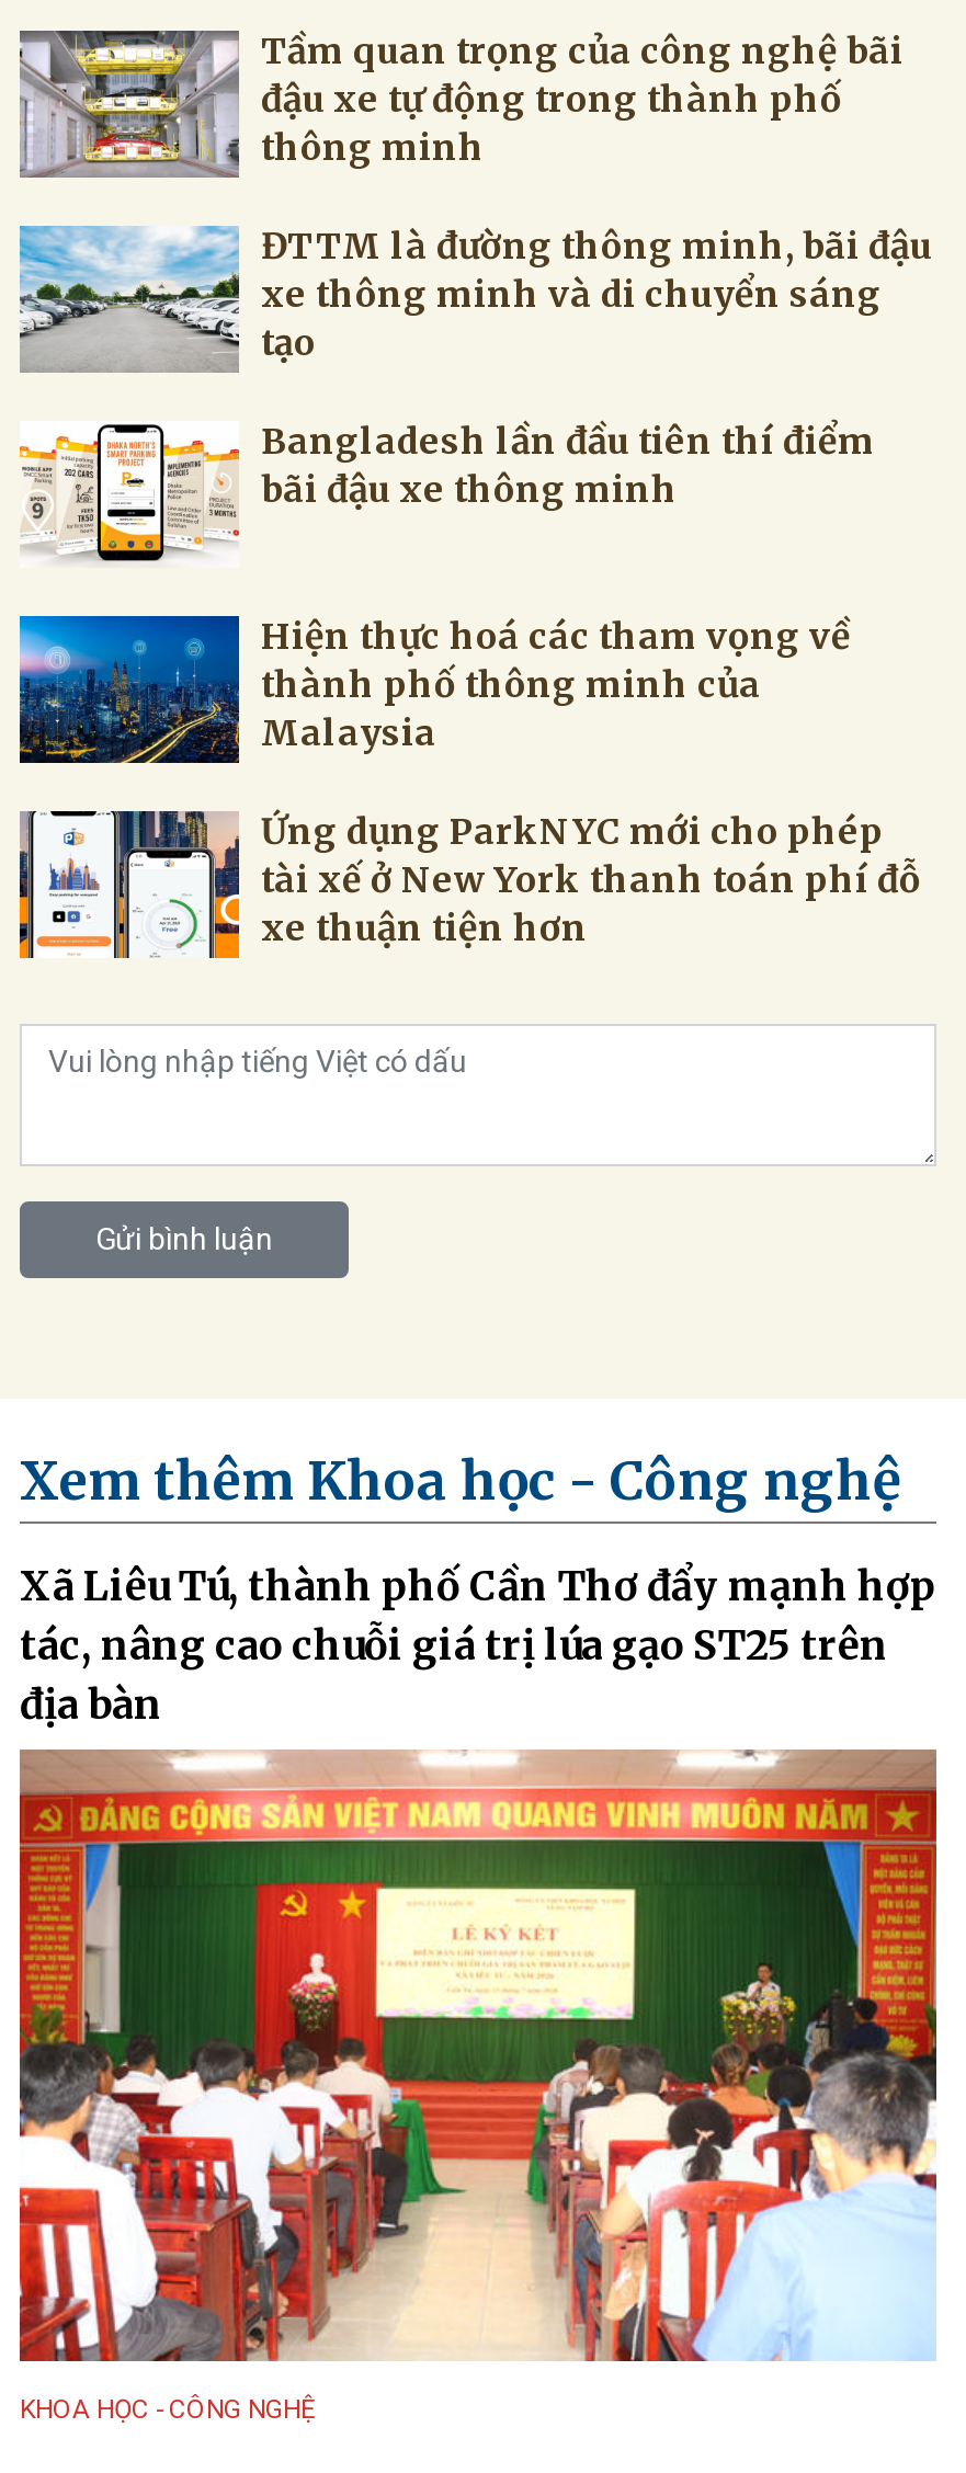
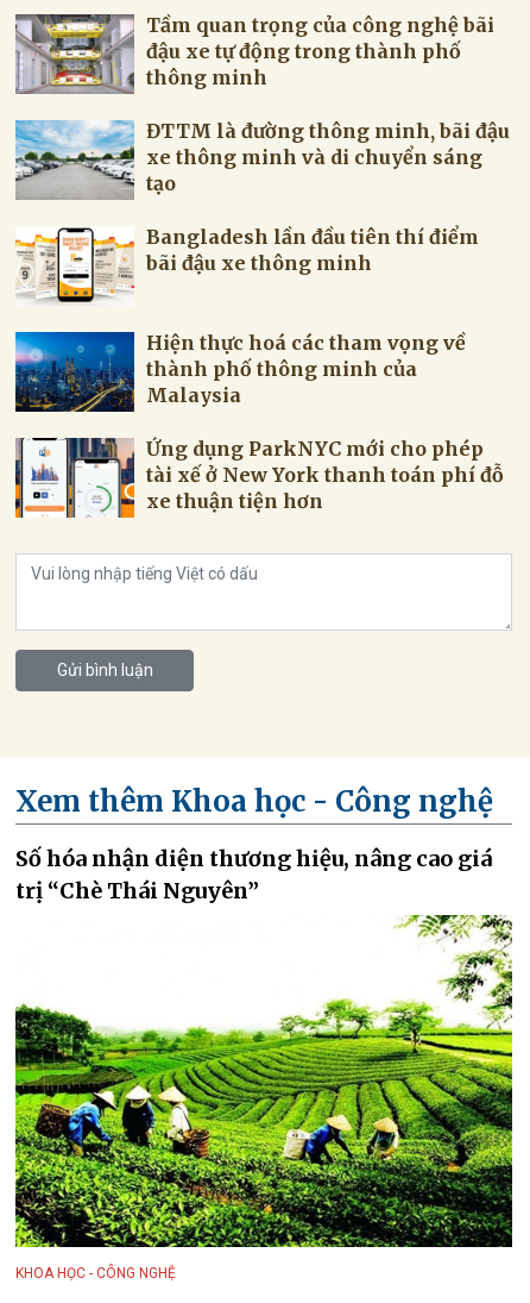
[20,1561,936,1730] Xã Liêu Tú, thành phố Cần Thơ đẩy mạnh hợp | tác, nâng cao chuỗi giá trị lúa gạo ST25 trên | địa bàn -> [15,845,492,904] Số hóa nhận diện thương hiệu, nâng cao giá | trị “Chè Thái Nguyên”
[18,1747,939,2363] [image] -> [14,914,513,1248] [image]

